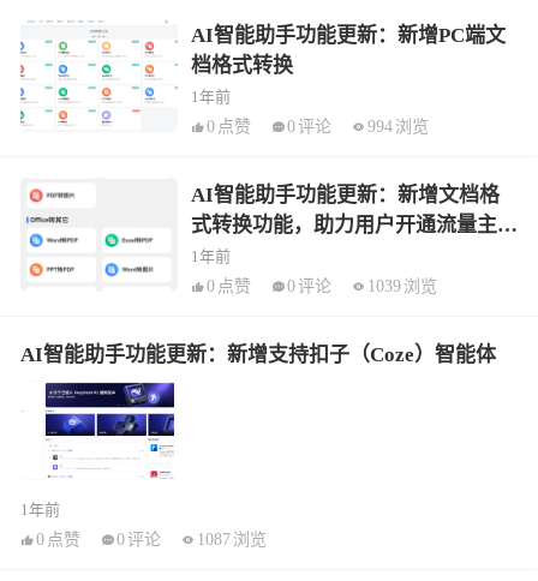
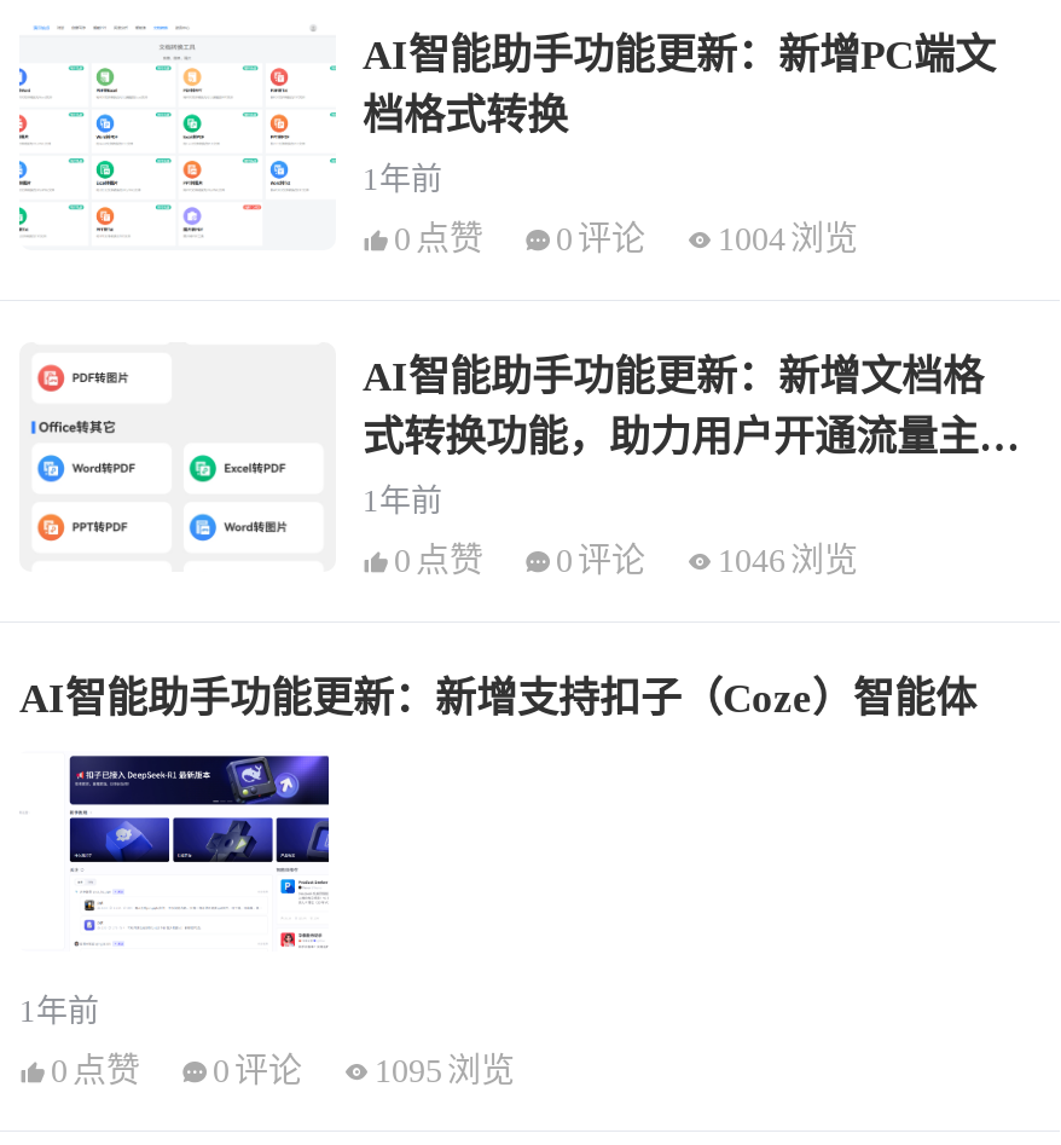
[207,118,429,136] 0 点赞 0 评论 994 浏览 -> [394,221,858,258] 0 点赞 0 评论 1004 浏览
[207,277,437,295] 0 点赞 0 评论 1039 浏览 -> [394,543,858,579] 0 点赞 0 评论 1046 浏览
[36,531,267,549] 0 点赞 0 评论 1087 浏览 -> [51,1053,515,1089] 0 点赞 0 评论 1095 浏览

